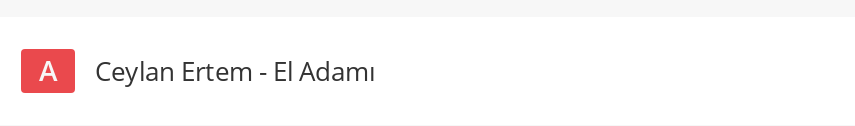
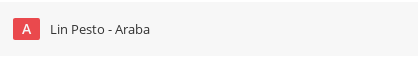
[95,53,375,89] Ceylan Ertem - El Adamı -> [50,20,150,38] Lin Pesto - Araba

